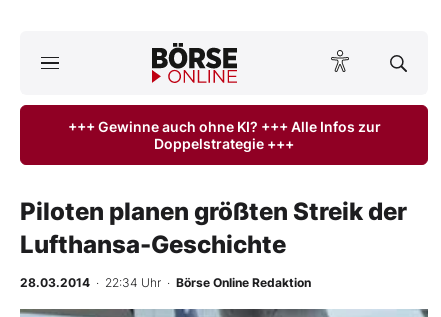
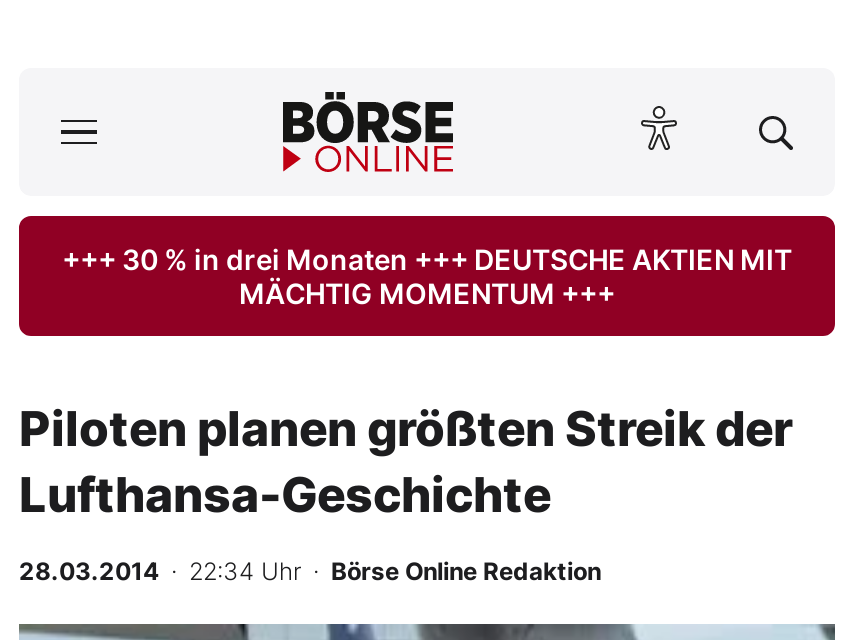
[67,118,380,152] +++ Gewinne auch ohne KI? +++ Alle Infos zur | Doppelstrategie +++ -> [62,242,792,310] +++ 30 % in drei Monaten +++ DEUTSCHE AKTIEN MIT | MÄCHTIG MOMENTUM +++

